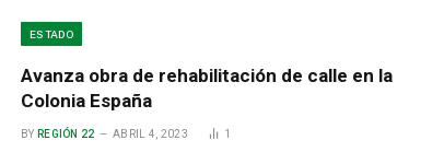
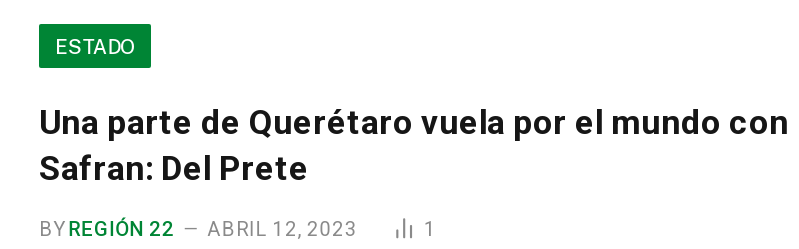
[21,64,393,111] Avanza obra de rehabilitación de calle en la | Colonia España -> [39,101,789,187] Una parte de Querétaro vuela por el mundo con | Safran: Del Prete
[21,128,188,140] BY REGIÓN 22 ABRIL 4, 2023 -> [39,217,357,239] BY REGIÓN 22 ABRIL 12, 2023

